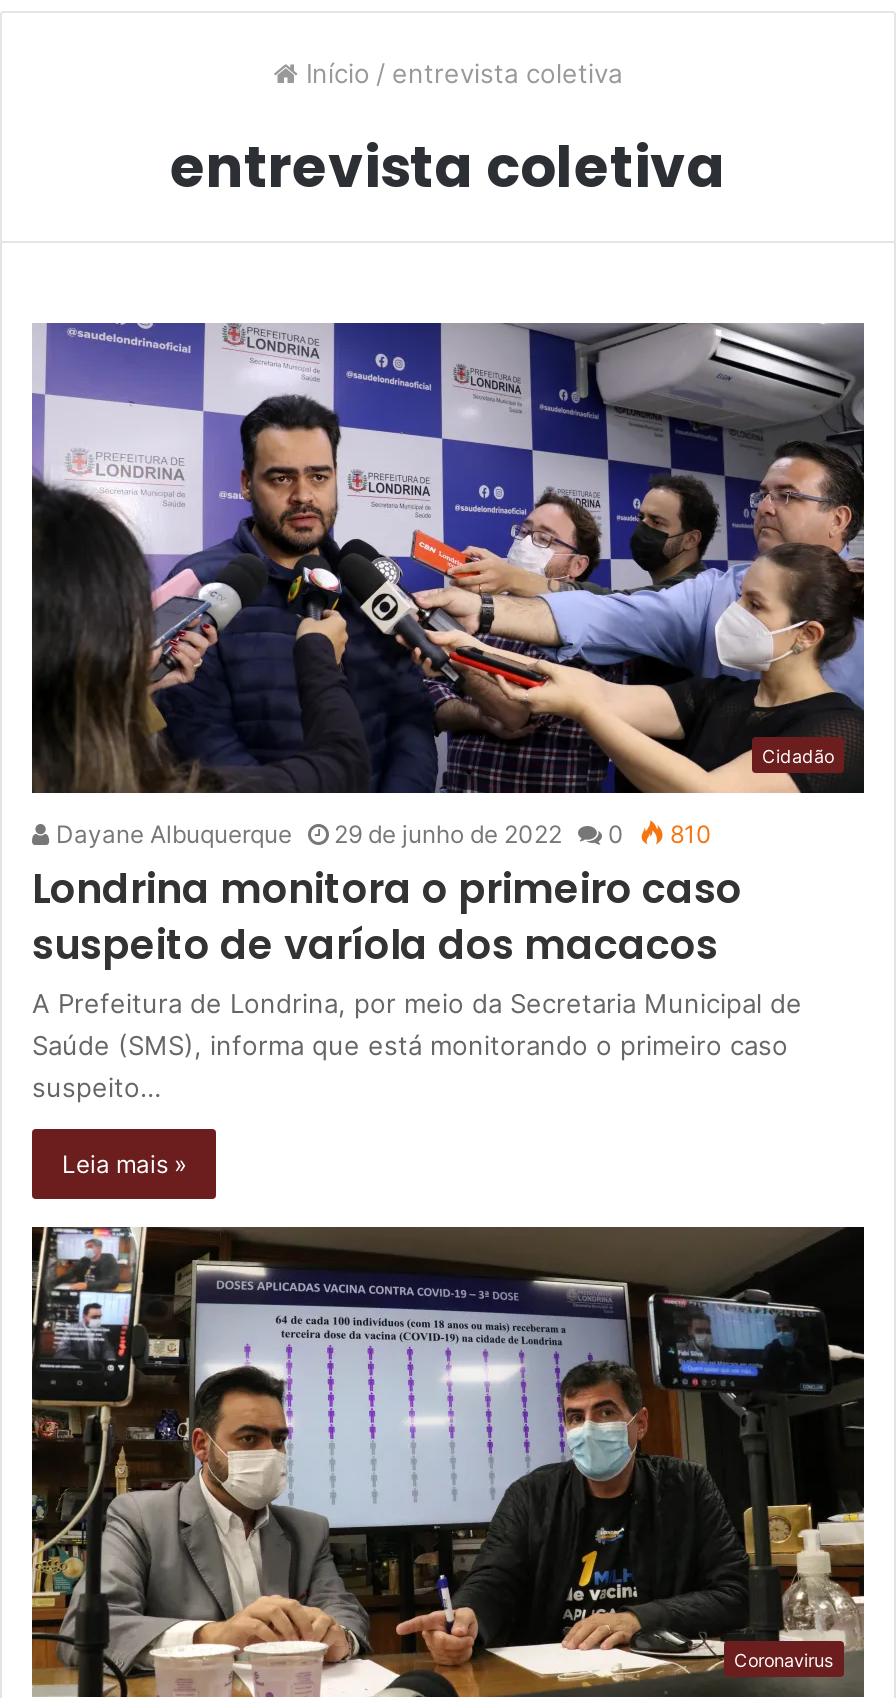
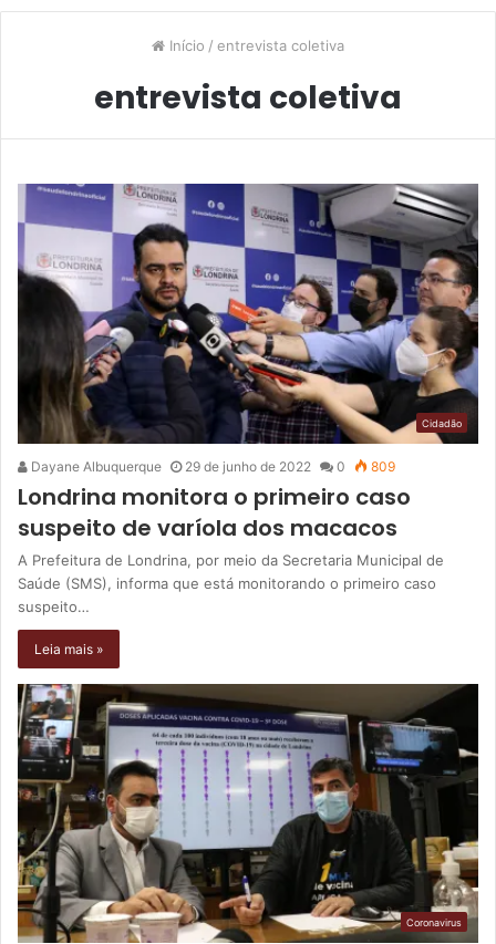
[50,819,712,849] Dayane Albuquerque 29 de junho de 2022 0 810 -> [28,458,395,474] Dayane Albuquerque 29 de junho de 2022 0 809

